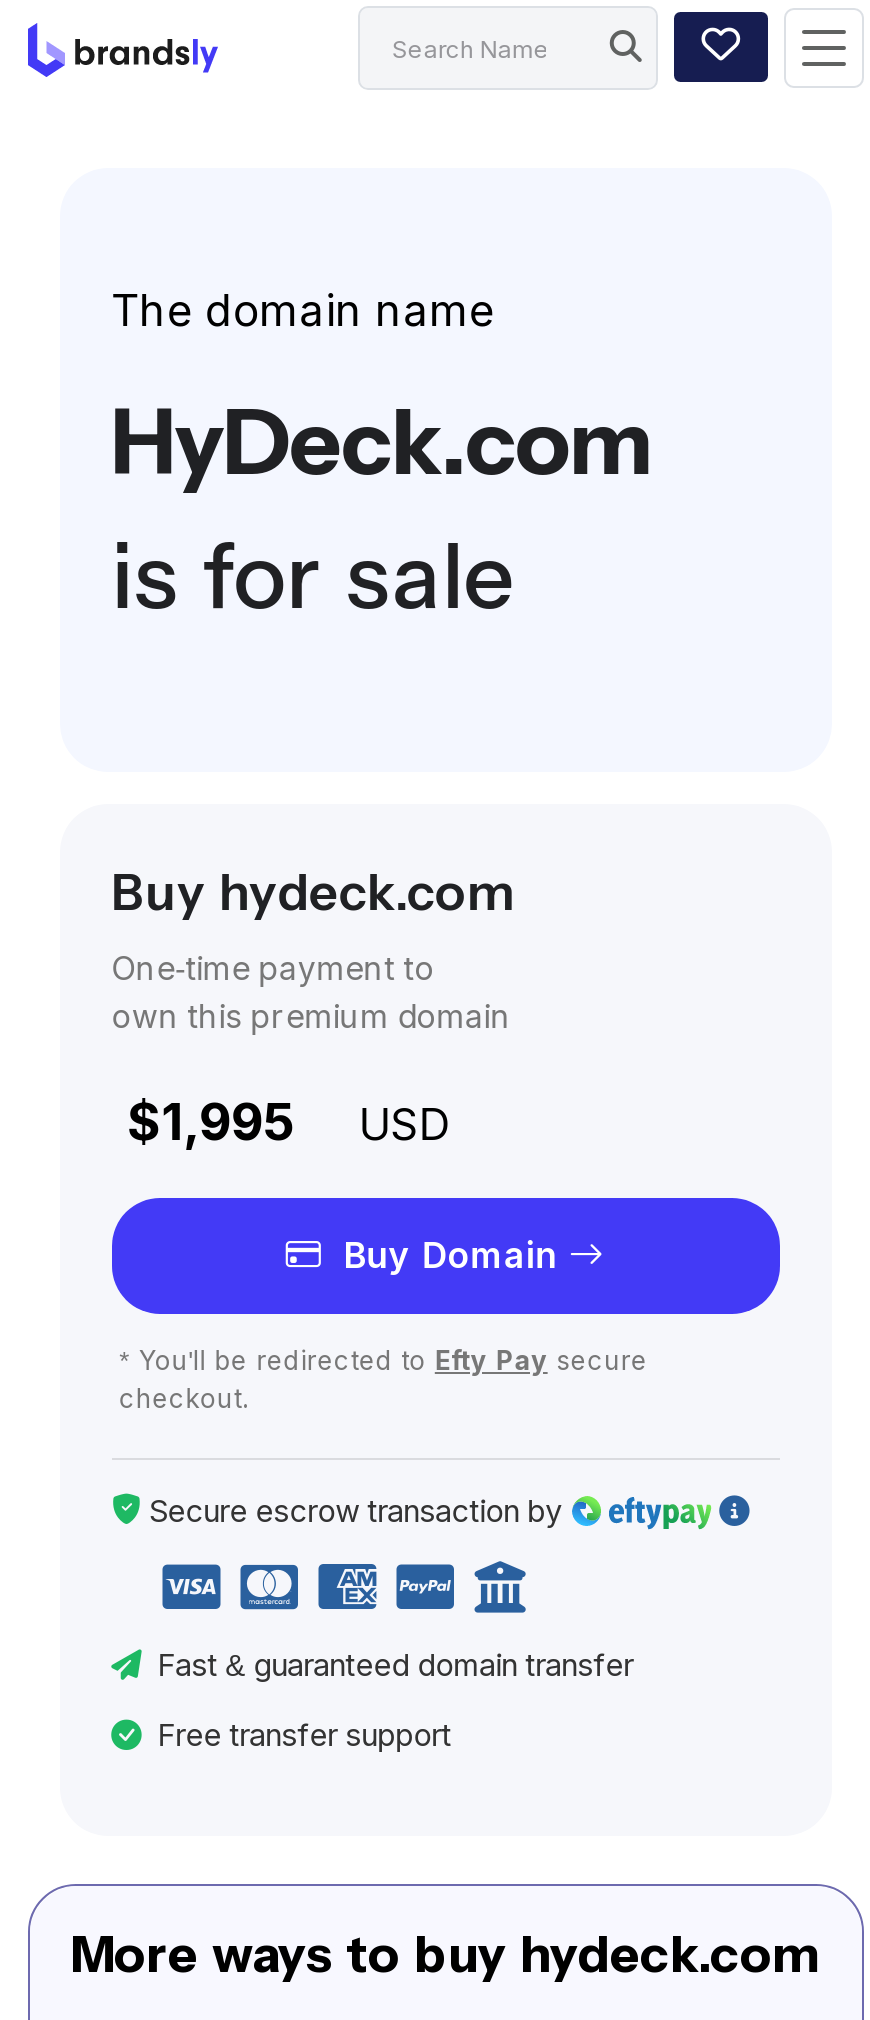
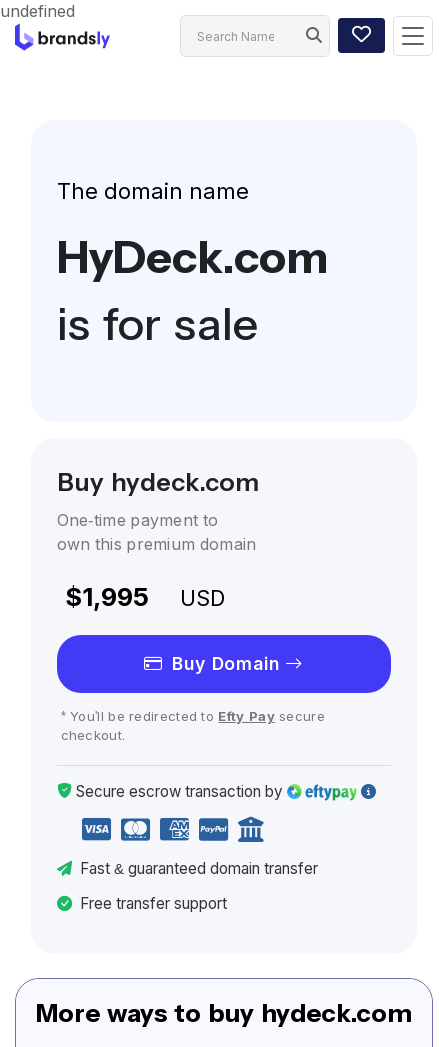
none -> [0,3,75,20] undefined

